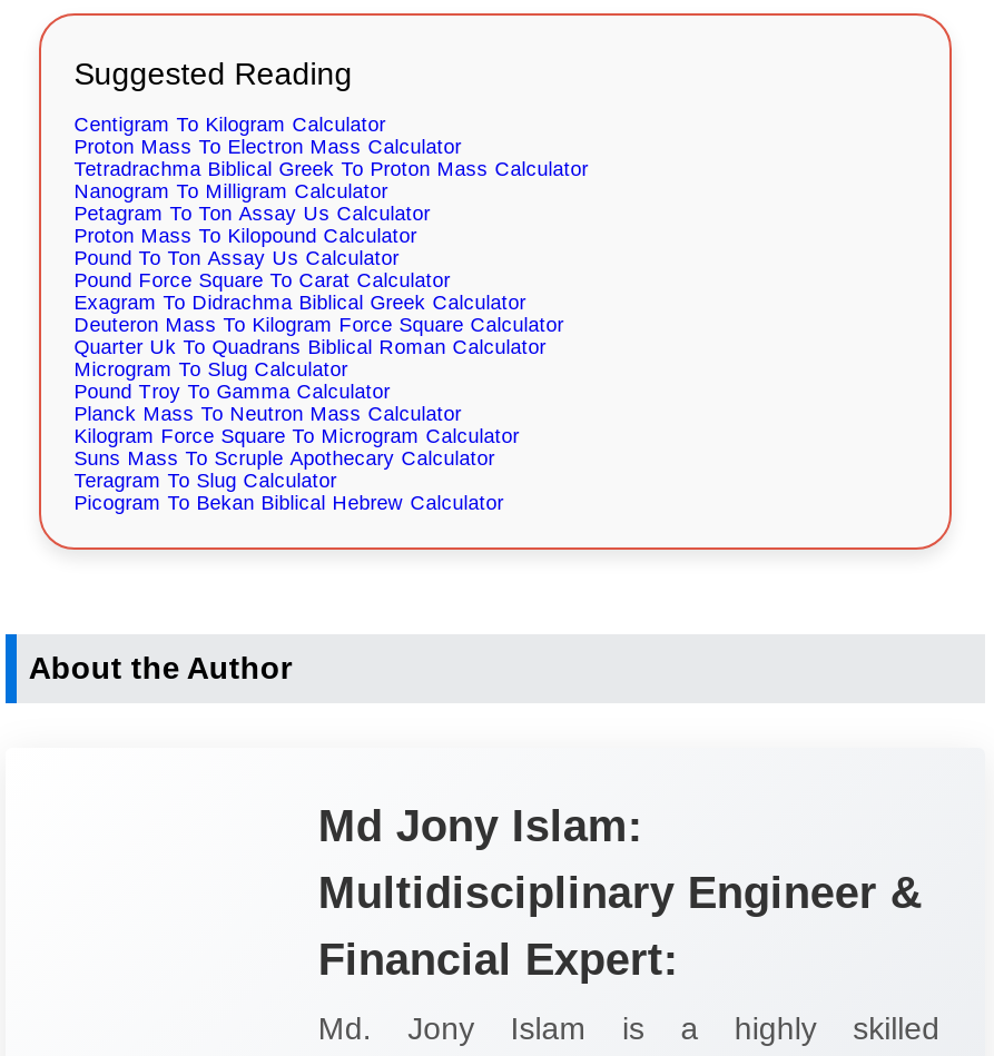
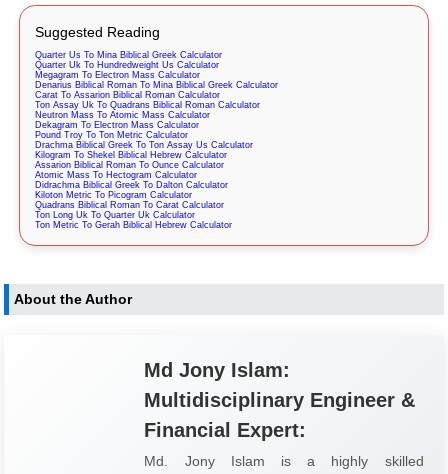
[74,113,588,513] Centigram To Kilogram Calculator | Proton Mass To Electron Mass Calculator | Tetradrachma Biblical Greek To Proton Mass Calculator | Nanogram To Milligram Calculator | Petagram To Ton Assay Us Calculator | Proton Mass To Kilopound Calculator | Pound To Ton Assay Us Calculator | Pound Force Square To Carat Calculator | Exagram To Didrachma Biblical Greek Calculator | Deuteron Mass To Kilogram Force Square Calculator | Quarter Uk To Quadrans Biblical Roman Calculator | Microgram To Slug Calculator | Pound Troy To Gamma Calculator | Planck Mass To Neutron Mass Calculator | Kilogram Force Square To Microgram Calculator | Suns Mass To Scruple Apothecary Calculator | Teragram To Slug Calculator | Picogram To Bekan Biblical Hebrew Calculator -> [35,50,278,230] Quarter Us To Mina Biblical Greek Calculator | Quarter Uk To Hundredweight Us Calculator | Megagram To Electron Mass Calculator | Denarius Biblical Roman To Mina Biblical Greek Calculator | Carat To Assarion Biblical Roman Calculator | Ton Assay Uk To Quadrans Biblical Roman Calculator | Neutron Mass To Atomic Mass Calculator | Dekagram To Electron Mass Calculator | Pound Troy To Ton Metric Calculator | Drachma Biblical Greek To Ton Assay Us Calculator | Kilogram To Shekel Biblical Hebrew Calculator | Assarion Biblical Roman To Ounce Calculator | Atomic Mass To Hectogram Calculator | Didrachma Biblical Greek To Dalton Calculator | Kiloton Metric To Picogram Calculator | Quadrans Biblical Roman To Carat Calculator | Ton Long Uk To Quarter Uk Calculator | Ton Metric To Gerah Biblical Hebrew Calculator

